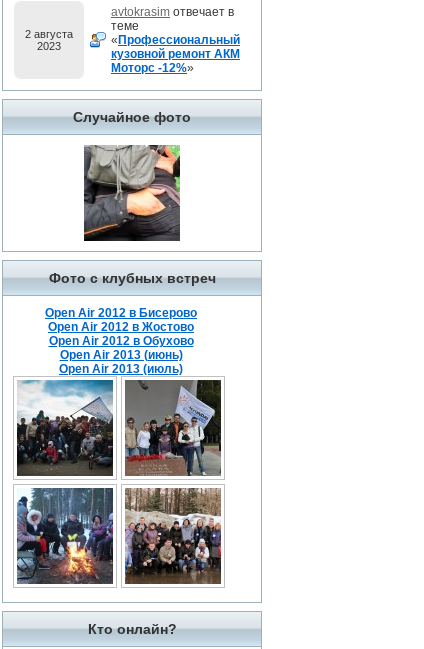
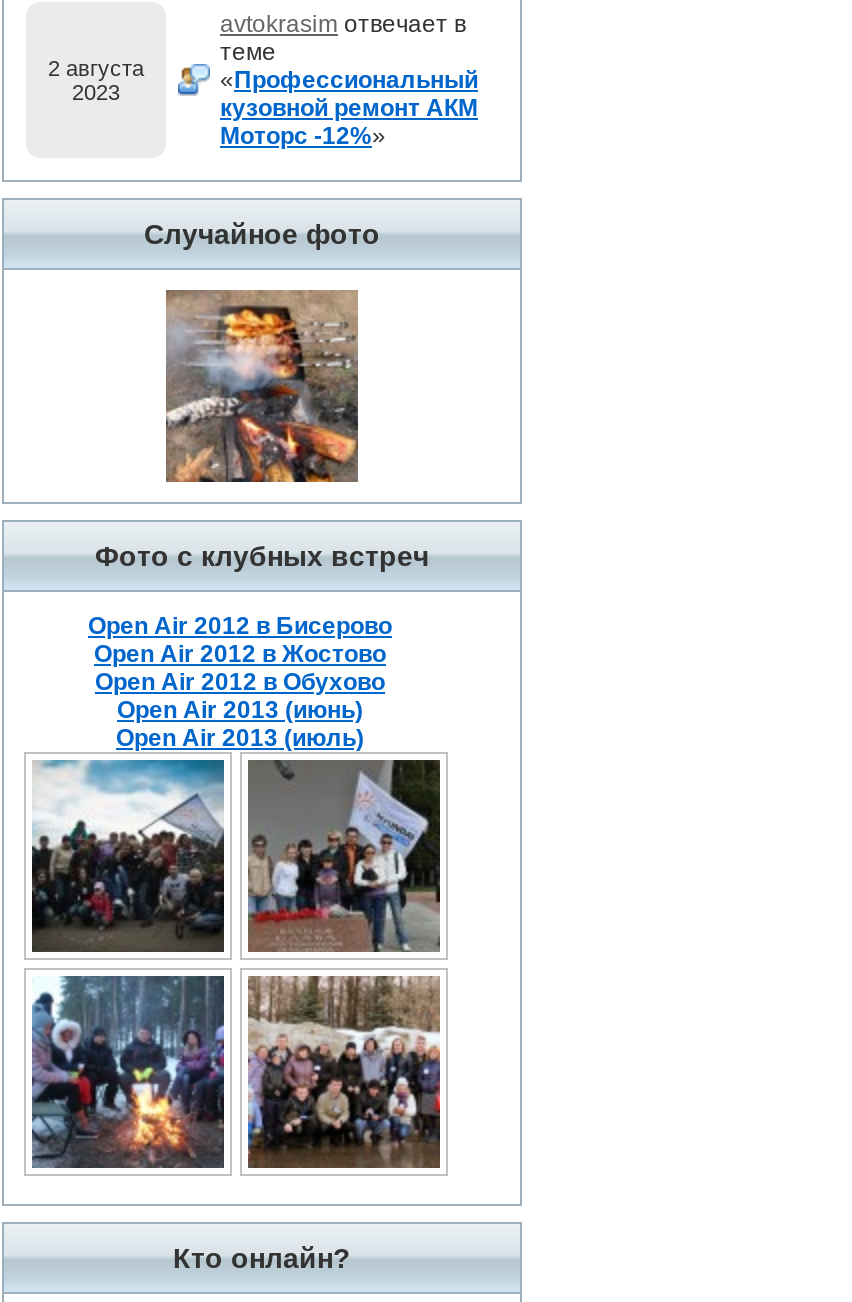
[83,144,181,242] [image] -> [164,288,360,484] [image]

